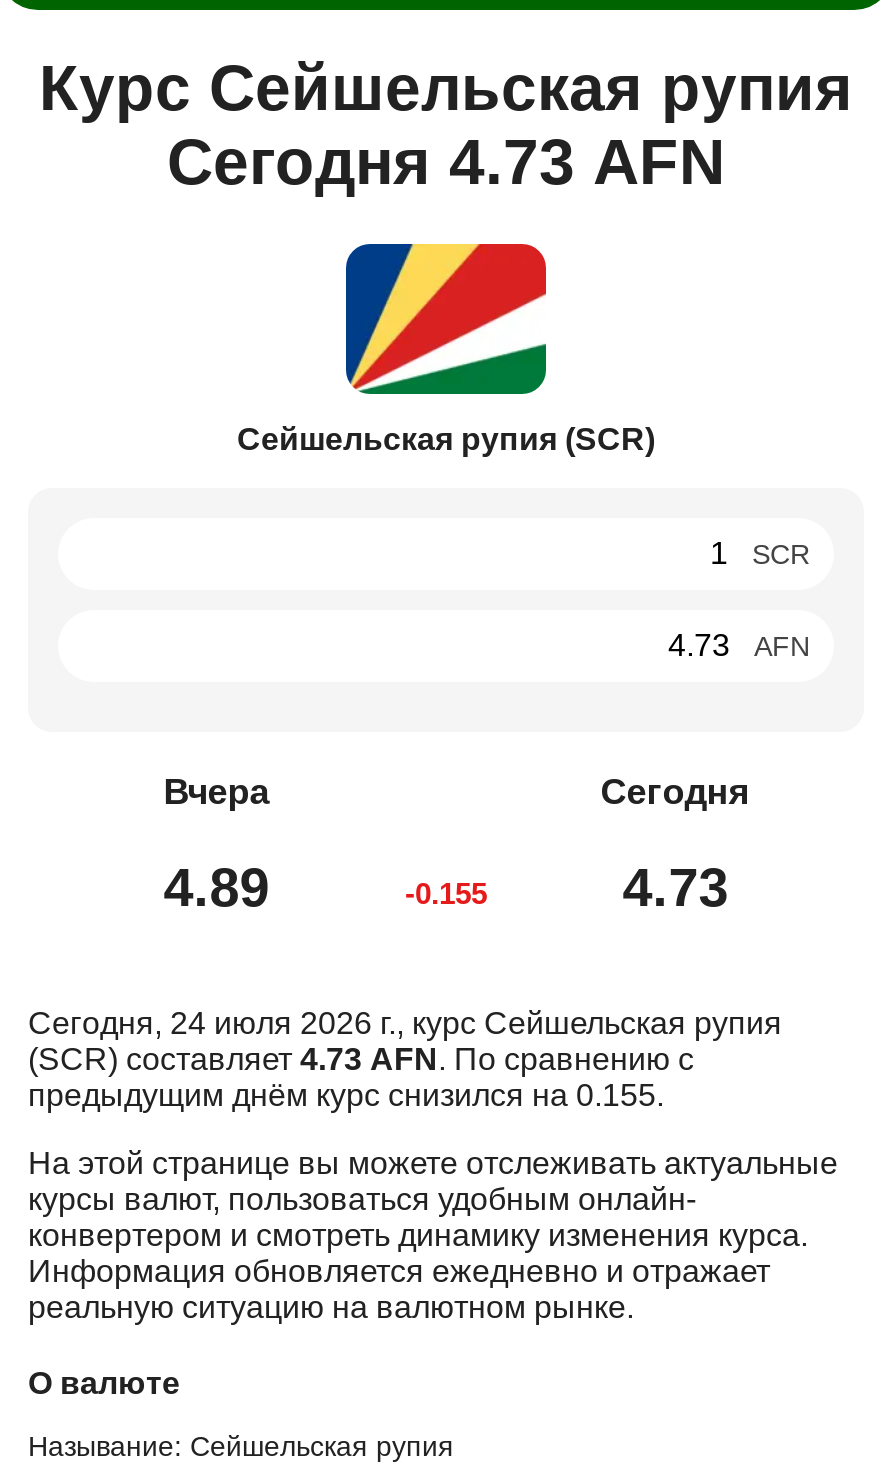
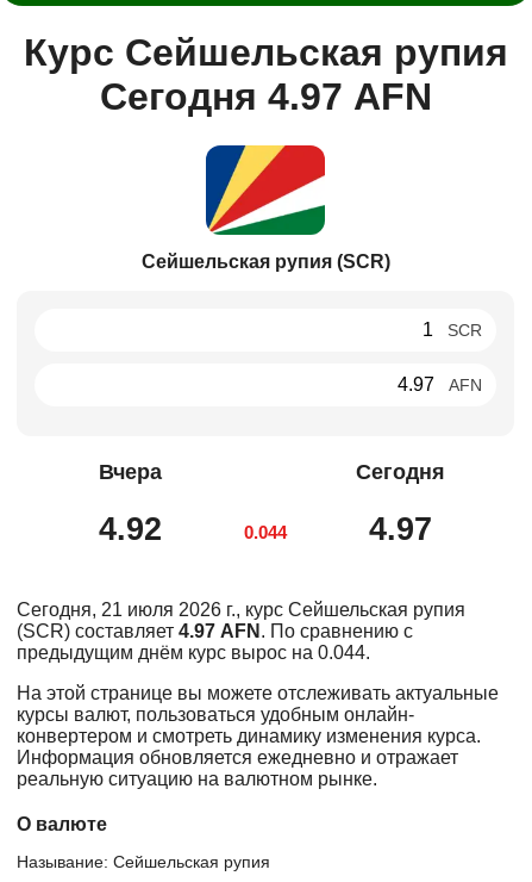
[167,127,725,199] Сегодня 4.73 AFN -> [99,76,431,118] Сегодня 4.97 AFN
[164,859,270,919] 4.89 -> [99,512,162,547] 4.92
[622,859,728,919] 4.73 -> [369,512,432,547] 4.97
[405,876,487,910] -0.155 -> [244,522,287,542] 0.044
[28,1005,782,1039] Сегодня, 24 июля 2026 г., курс Сейшельская рупия -> [17,599,465,619] Сегодня, 21 июля 2026 г., курс Сейшельская рупия
[28,1041,694,1075] (SCR) составляет 4.73 AFN. По сравнению с -> [17,621,413,641] (SCR) составляет 4.97 AFN. По сравнению с
[28,1077,664,1111] предыдущим днём курс снизился на 0.155. -> [17,642,370,662] предыдущим днём курс вырос на 0.044.

